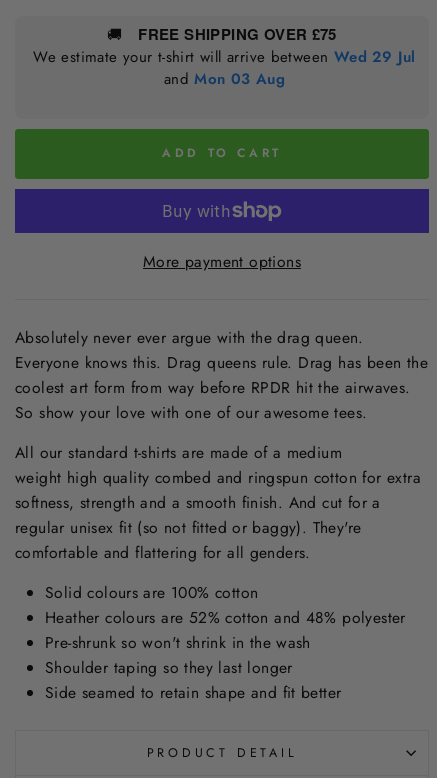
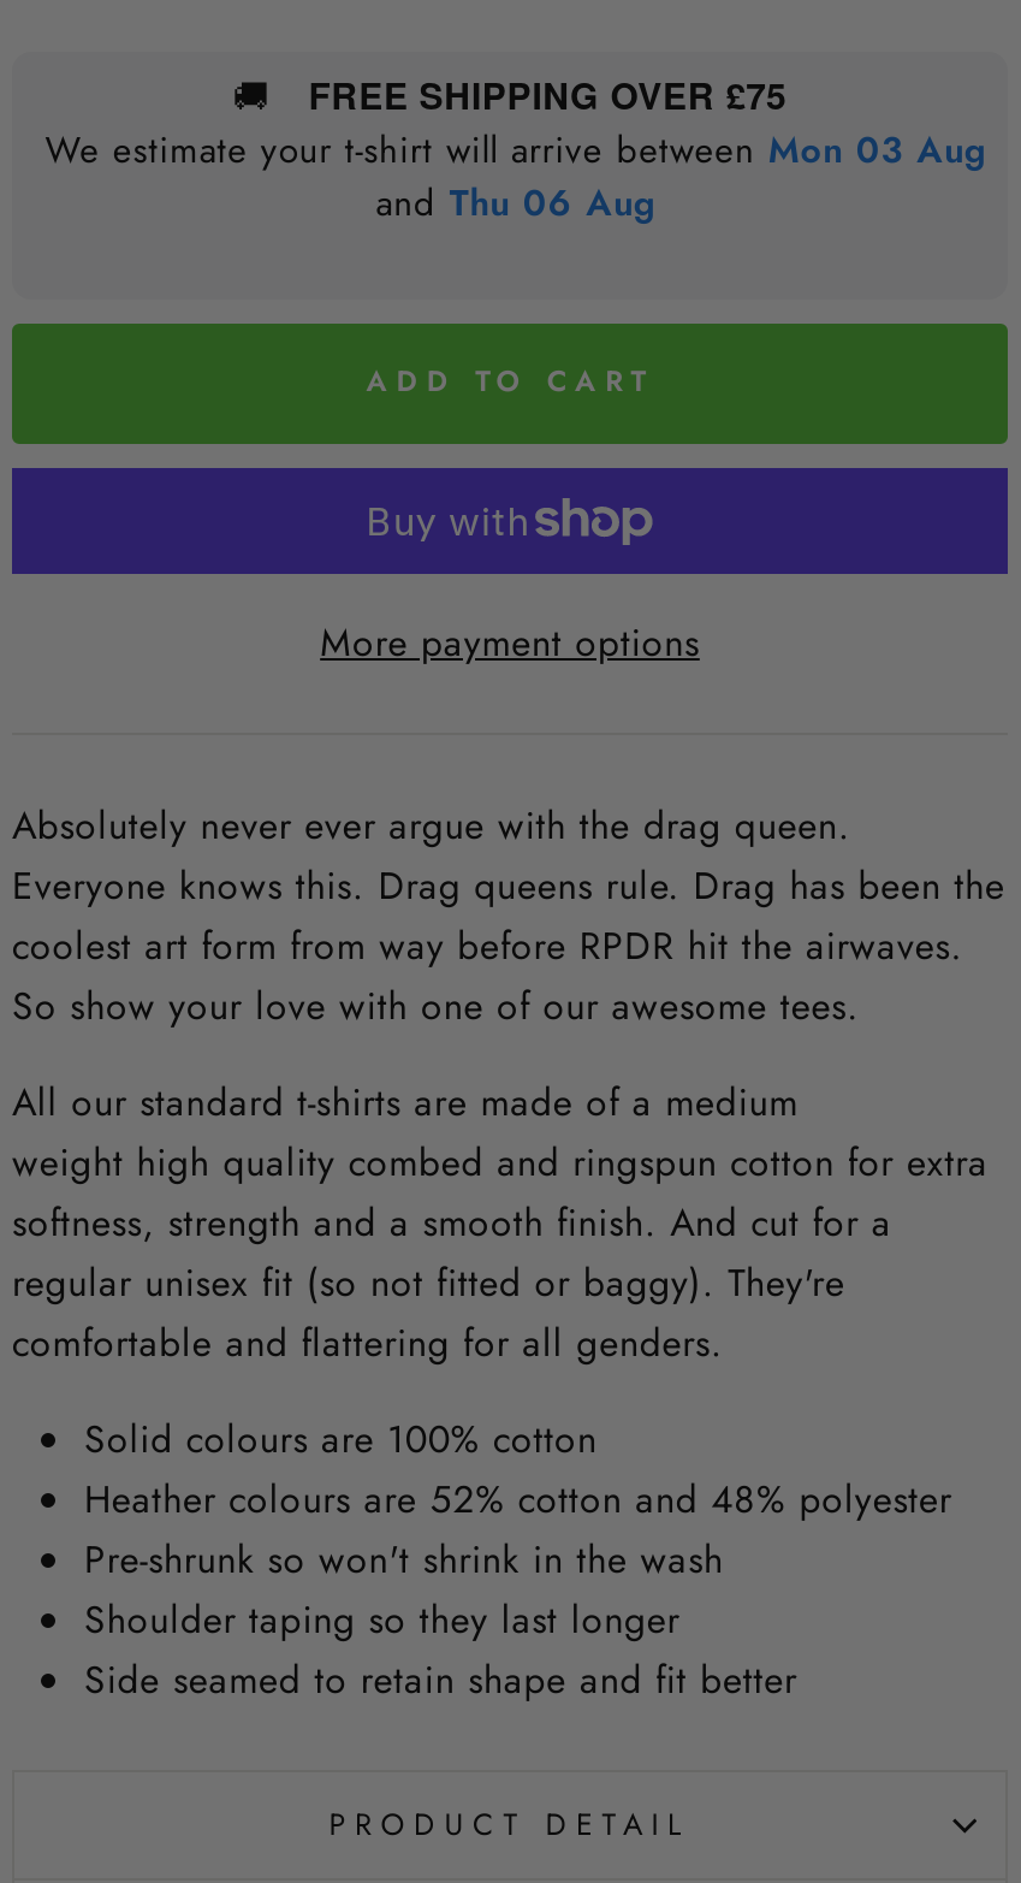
[33,46,416,68] We estimate your t-shirt will arrive between Wed 29 Jul -> [45,124,987,177] We estimate your t-shirt will arrive between Mon 03 Aug
[164,68,285,90] and Mon 03 Aug -> [376,177,656,230] and Thu 06 Aug

